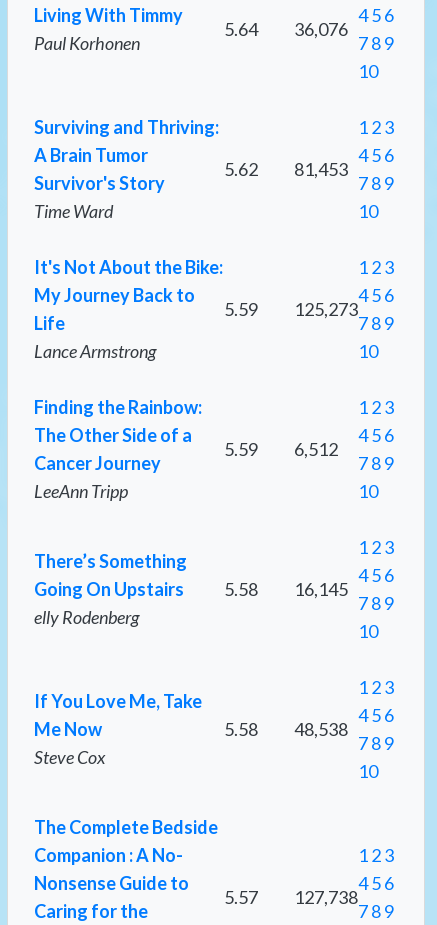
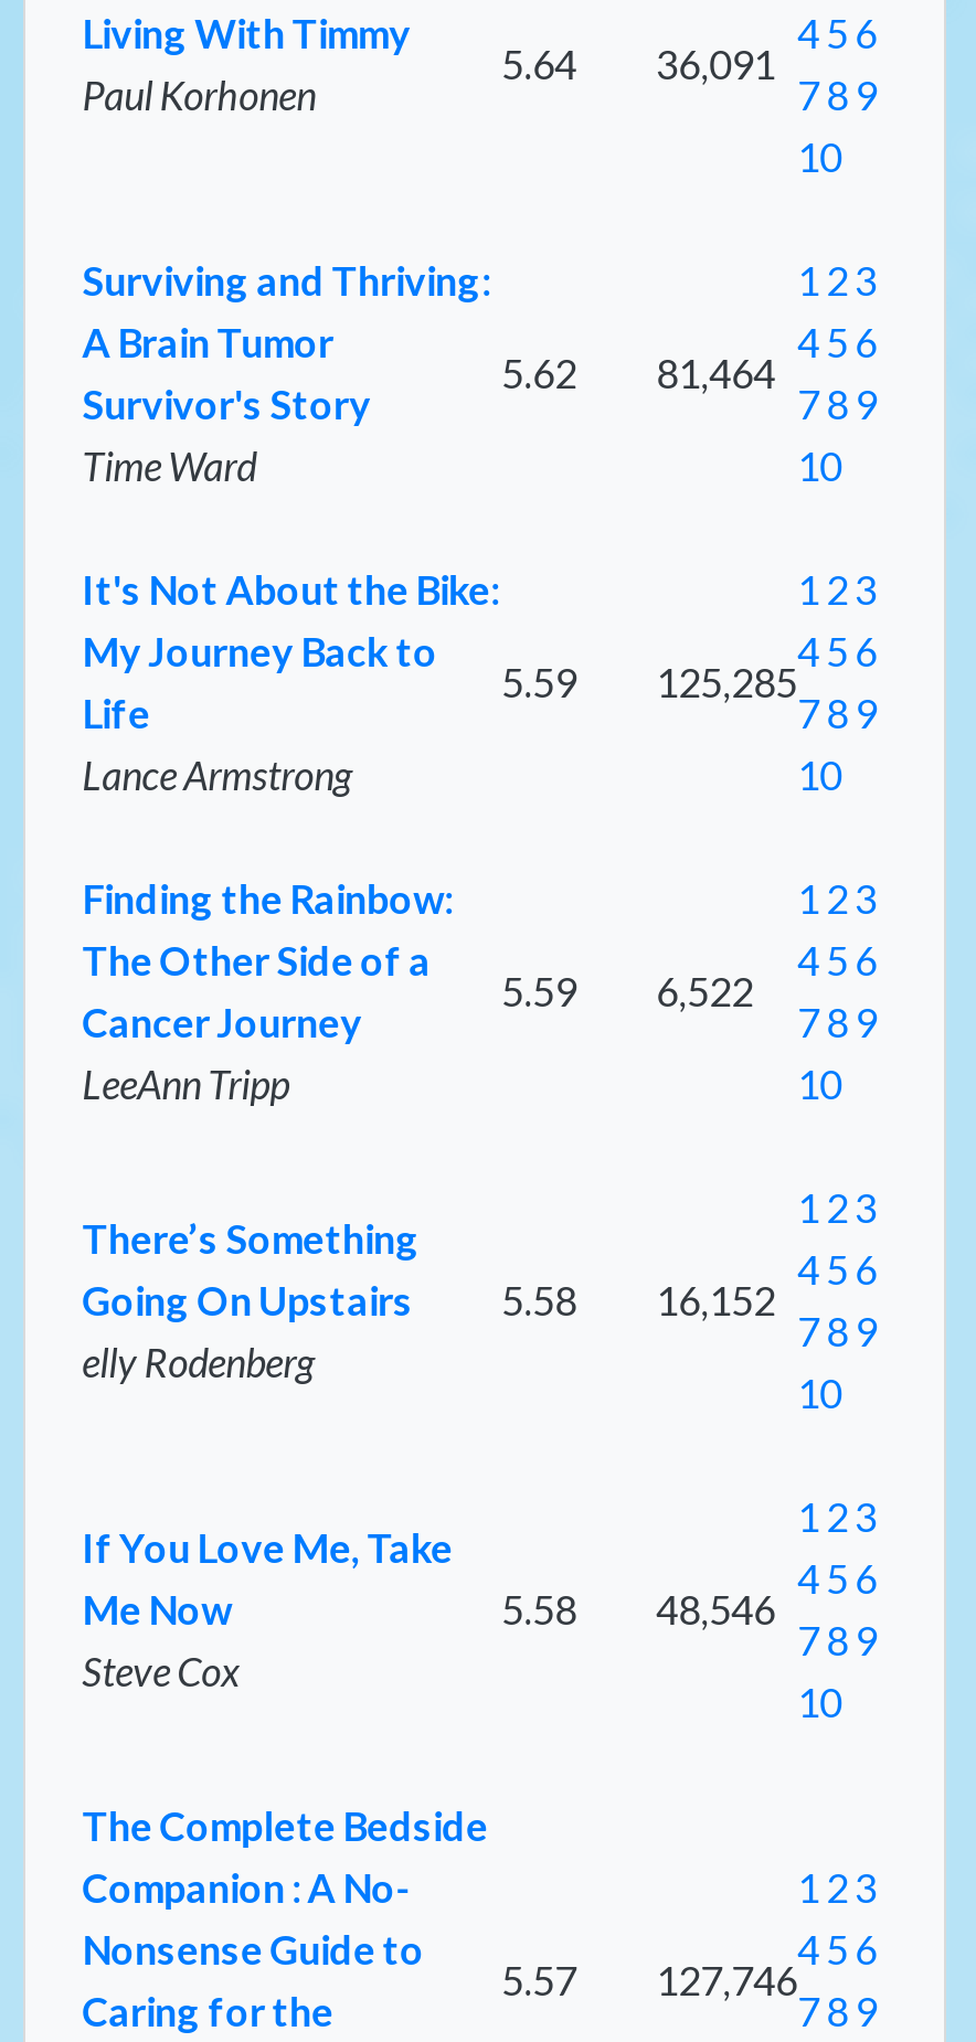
[224,18,348,40] 5.64 36,076 -> [502,39,776,87] 5.64 36,091
[224,158,348,180] 5.62 81,453 -> [502,348,776,396] 5.62 81,464
[224,298,358,320] 5.59 125,273 -> [502,657,798,706] 5.59 125,285
[224,438,338,460] 5.59 6,512 -> [502,966,753,1015] 5.59 6,522
[34,578,348,600] Going On Upstairs 5.58 16,145 -> [82,1275,776,1324] Going On Upstairs 5.58 16,152
[224,718,348,740] 5.58 48,538 -> [502,1584,776,1633] 5.58 48,546
[224,886,358,908] 5.57 127,738 -> [502,1955,798,2004] 5.57 127,746

